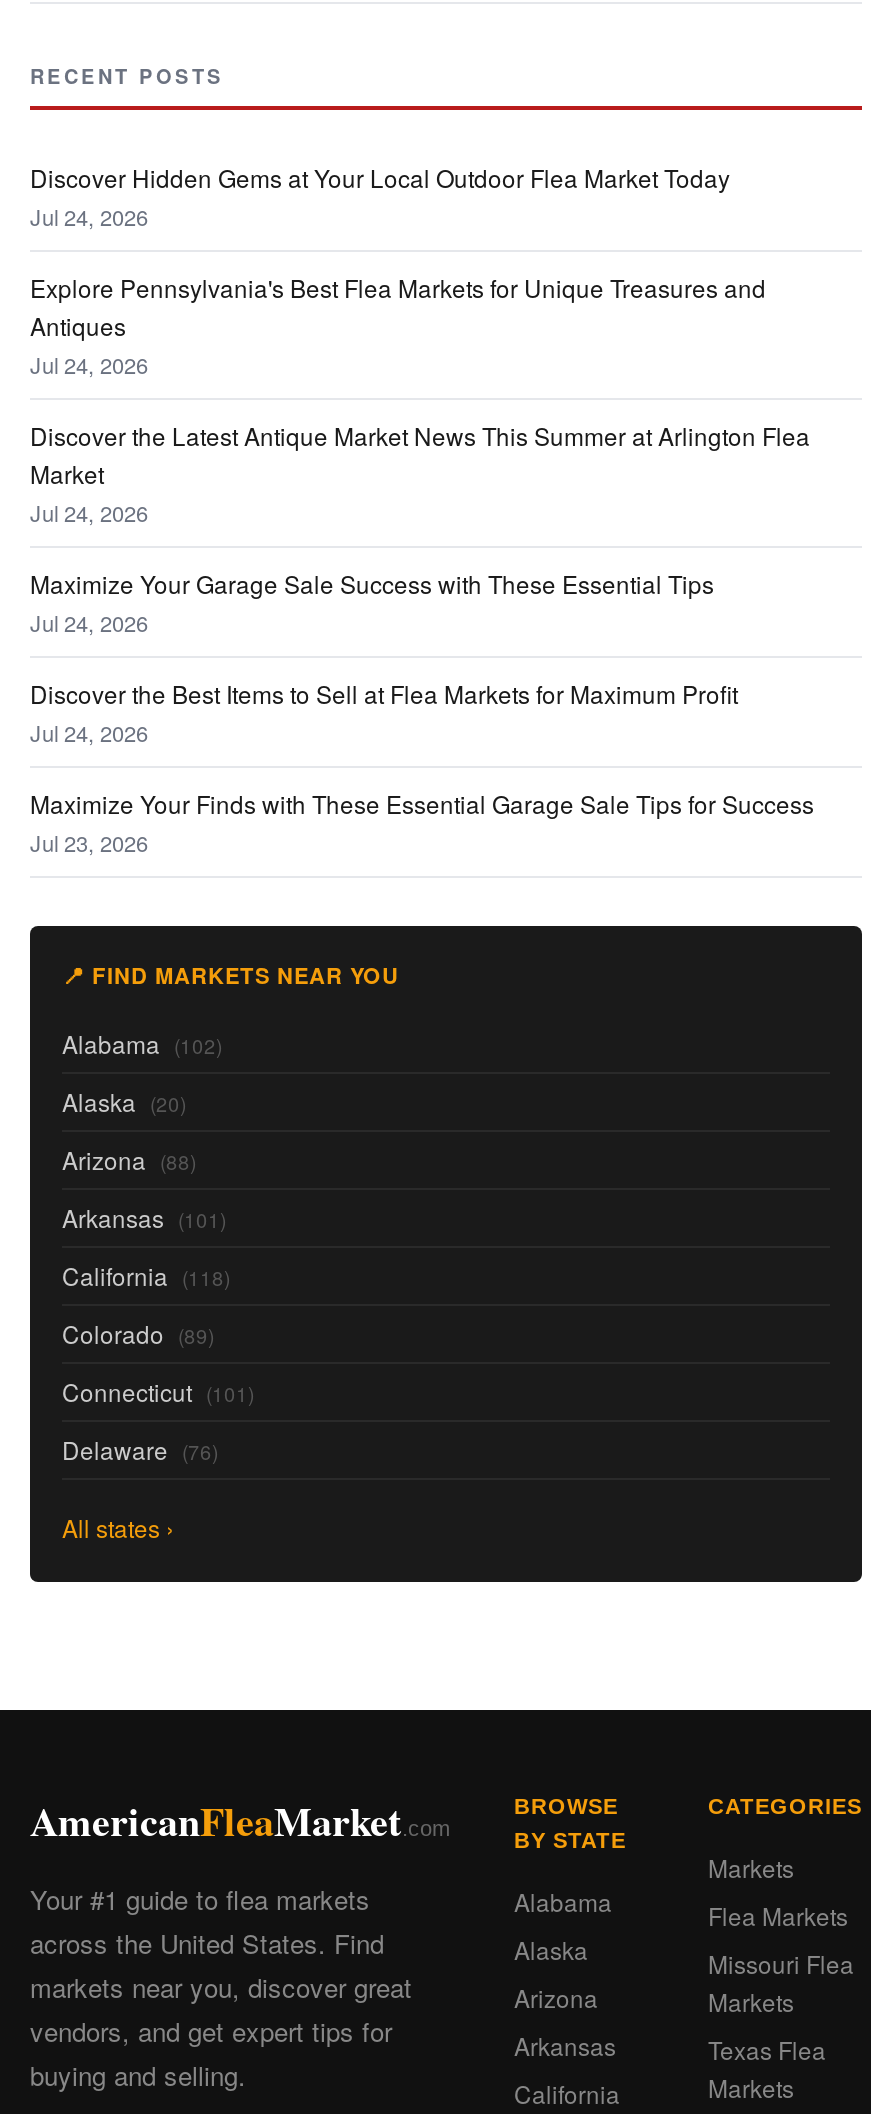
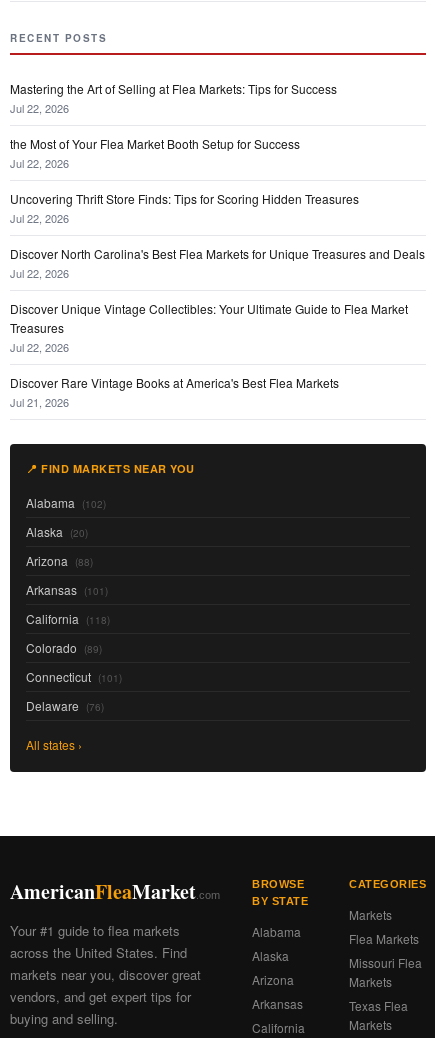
[30,159,730,231] Discover Hidden Gems at Your Local Outdoor Flea Market Today | Jul 24, 2026 -> [10,80,337,116] Mastering the Art of Selling at Flea Markets: Tips for Success | Jul 22, 2026
[30,269,766,379] Explore Pennsylvania's Best Flea Markets for Unique Treasures and | Antiques | Jul 24, 2026 -> [10,135,300,171] the Most of Your Flea Market Booth Setup for Success | Jul 22, 2026
[30,417,810,527] Discover the Latest Antique Market News This Summer at Arlington Flea | Market | Jul 24, 2026 -> [10,190,359,226] Uncovering Thrift Store Finds: Tips for Scoring Hidden Treasures | Jul 22, 2026
[30,565,714,637] Maximize Your Garage Sale Success with These Essential Tips | Jul 24, 2026 -> [10,245,425,281] Discover North Carolina's Best Flea Markets for Unique Treasures and Deals | Jul 22, 2026
[30,675,738,747] Discover the Best Items to Sell at Flea Markets for Maximum Profit | Jul 24, 2026 -> [10,300,408,355] Discover Unique Vintage Collectibles: Your Ultimate Guide to Flea Market | Treasures | Jul 22, 2026
[30,785,814,857] Maximize Your Finds with These Essential Garage Sale Tips for Success | Jul 23, 2026 -> [10,374,339,410] Discover Rare Vintage Books at America's Best Flea Markets | Jul 21, 2026

